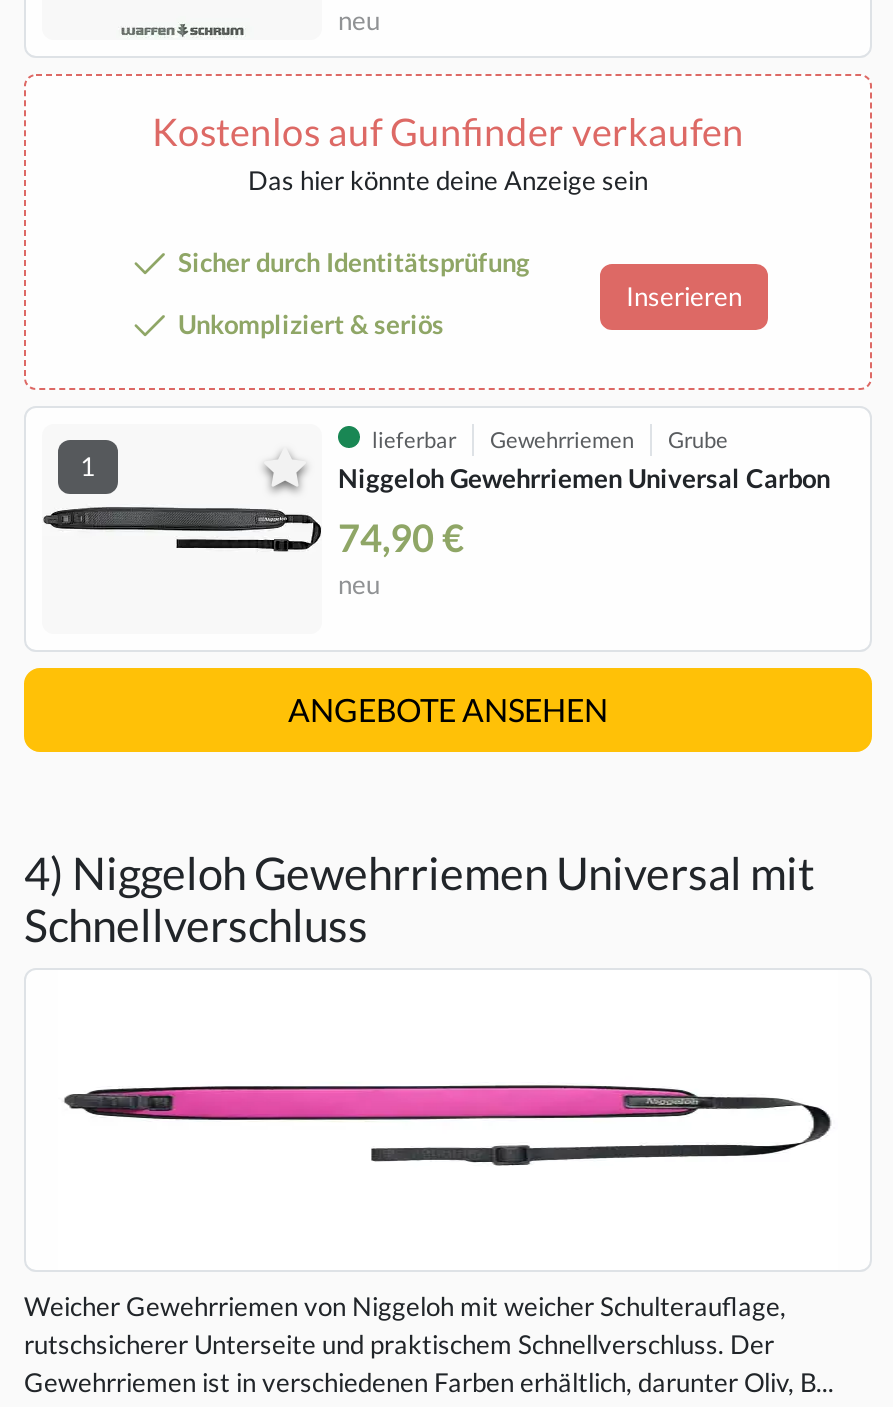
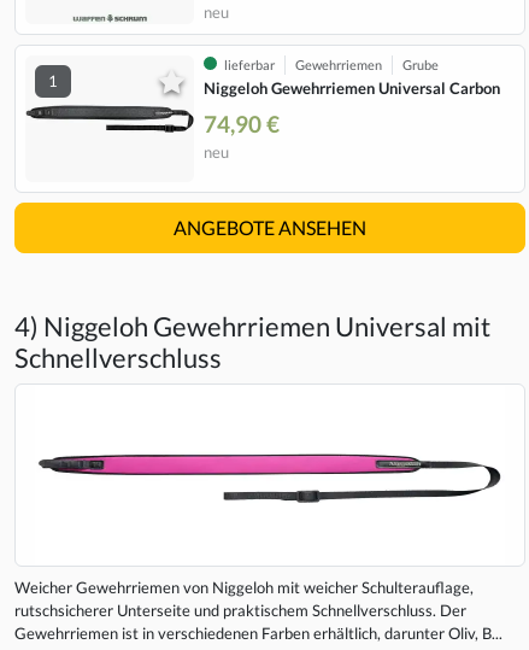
[152,108,744,340] Kostenlos auf Gunfinder verkaufen | Das hier könnte deine Anzeige sein | Sicher durch Identitätsprüfung | Unkompliziert & seriös -> none
[626,280,742,312] Inserieren -> none

